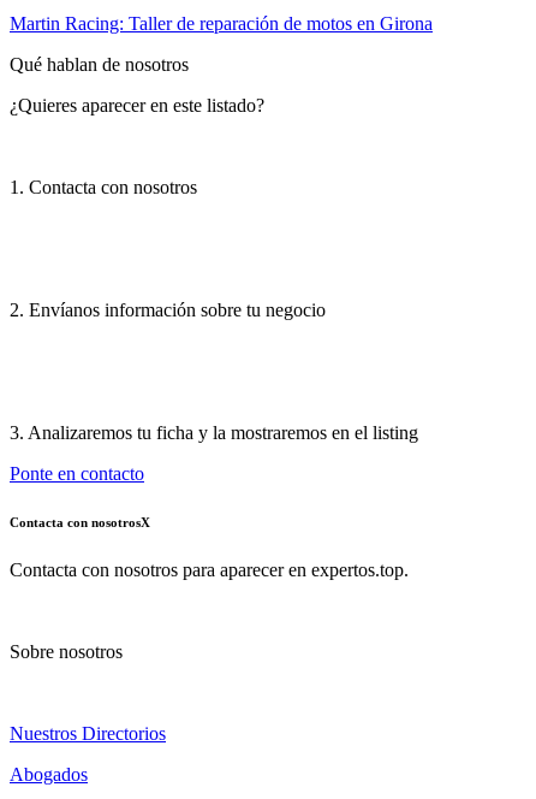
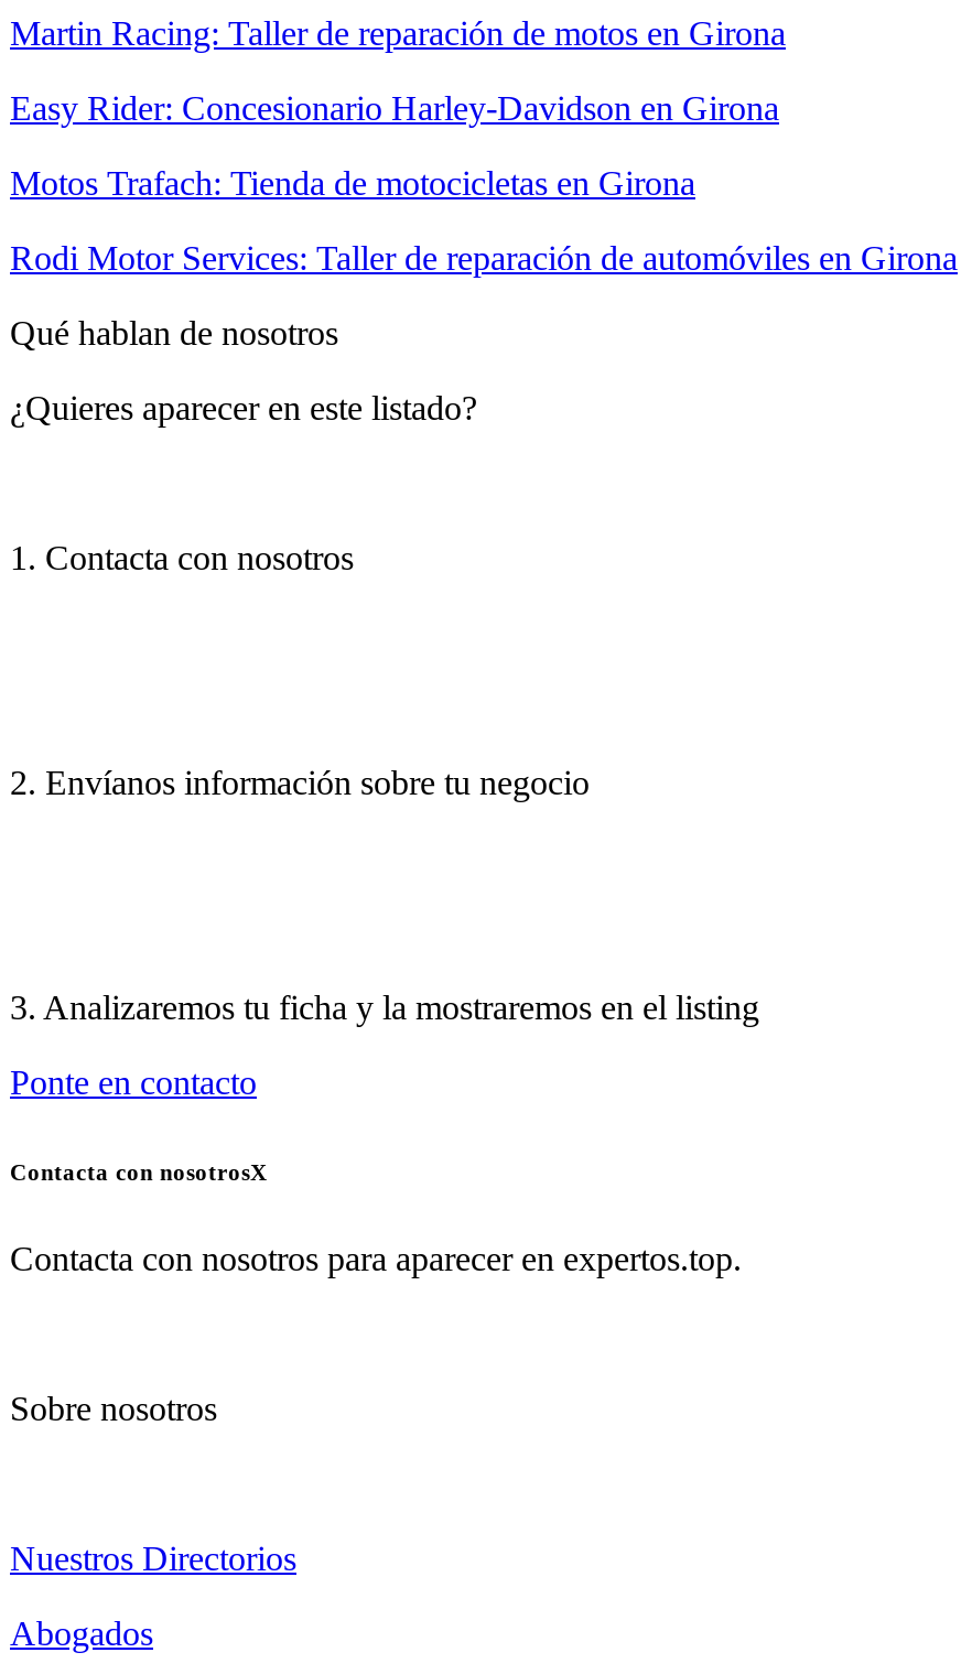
none -> [10,89,958,276] Easy Rider: Concesionario Harley-Davidson en Girona | Motos Trafach: Tienda de motocicletas en Girona | Rodi Motor Services: Taller de reparación de automóviles en Girona

